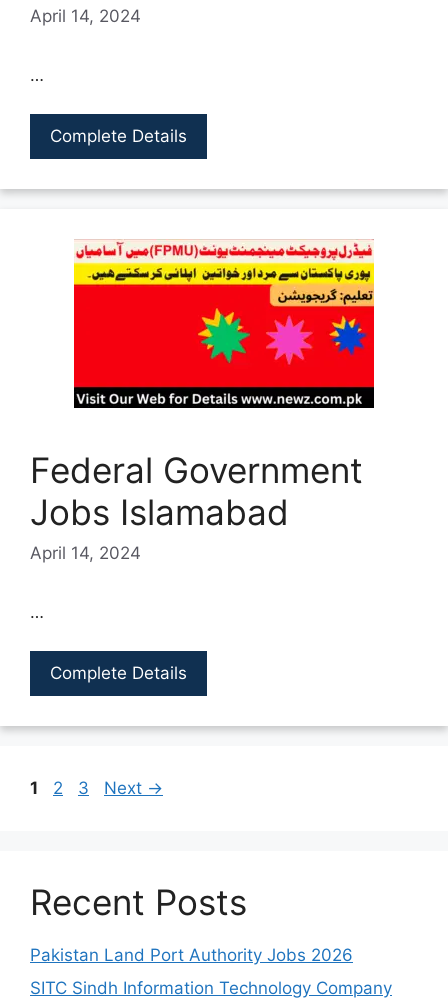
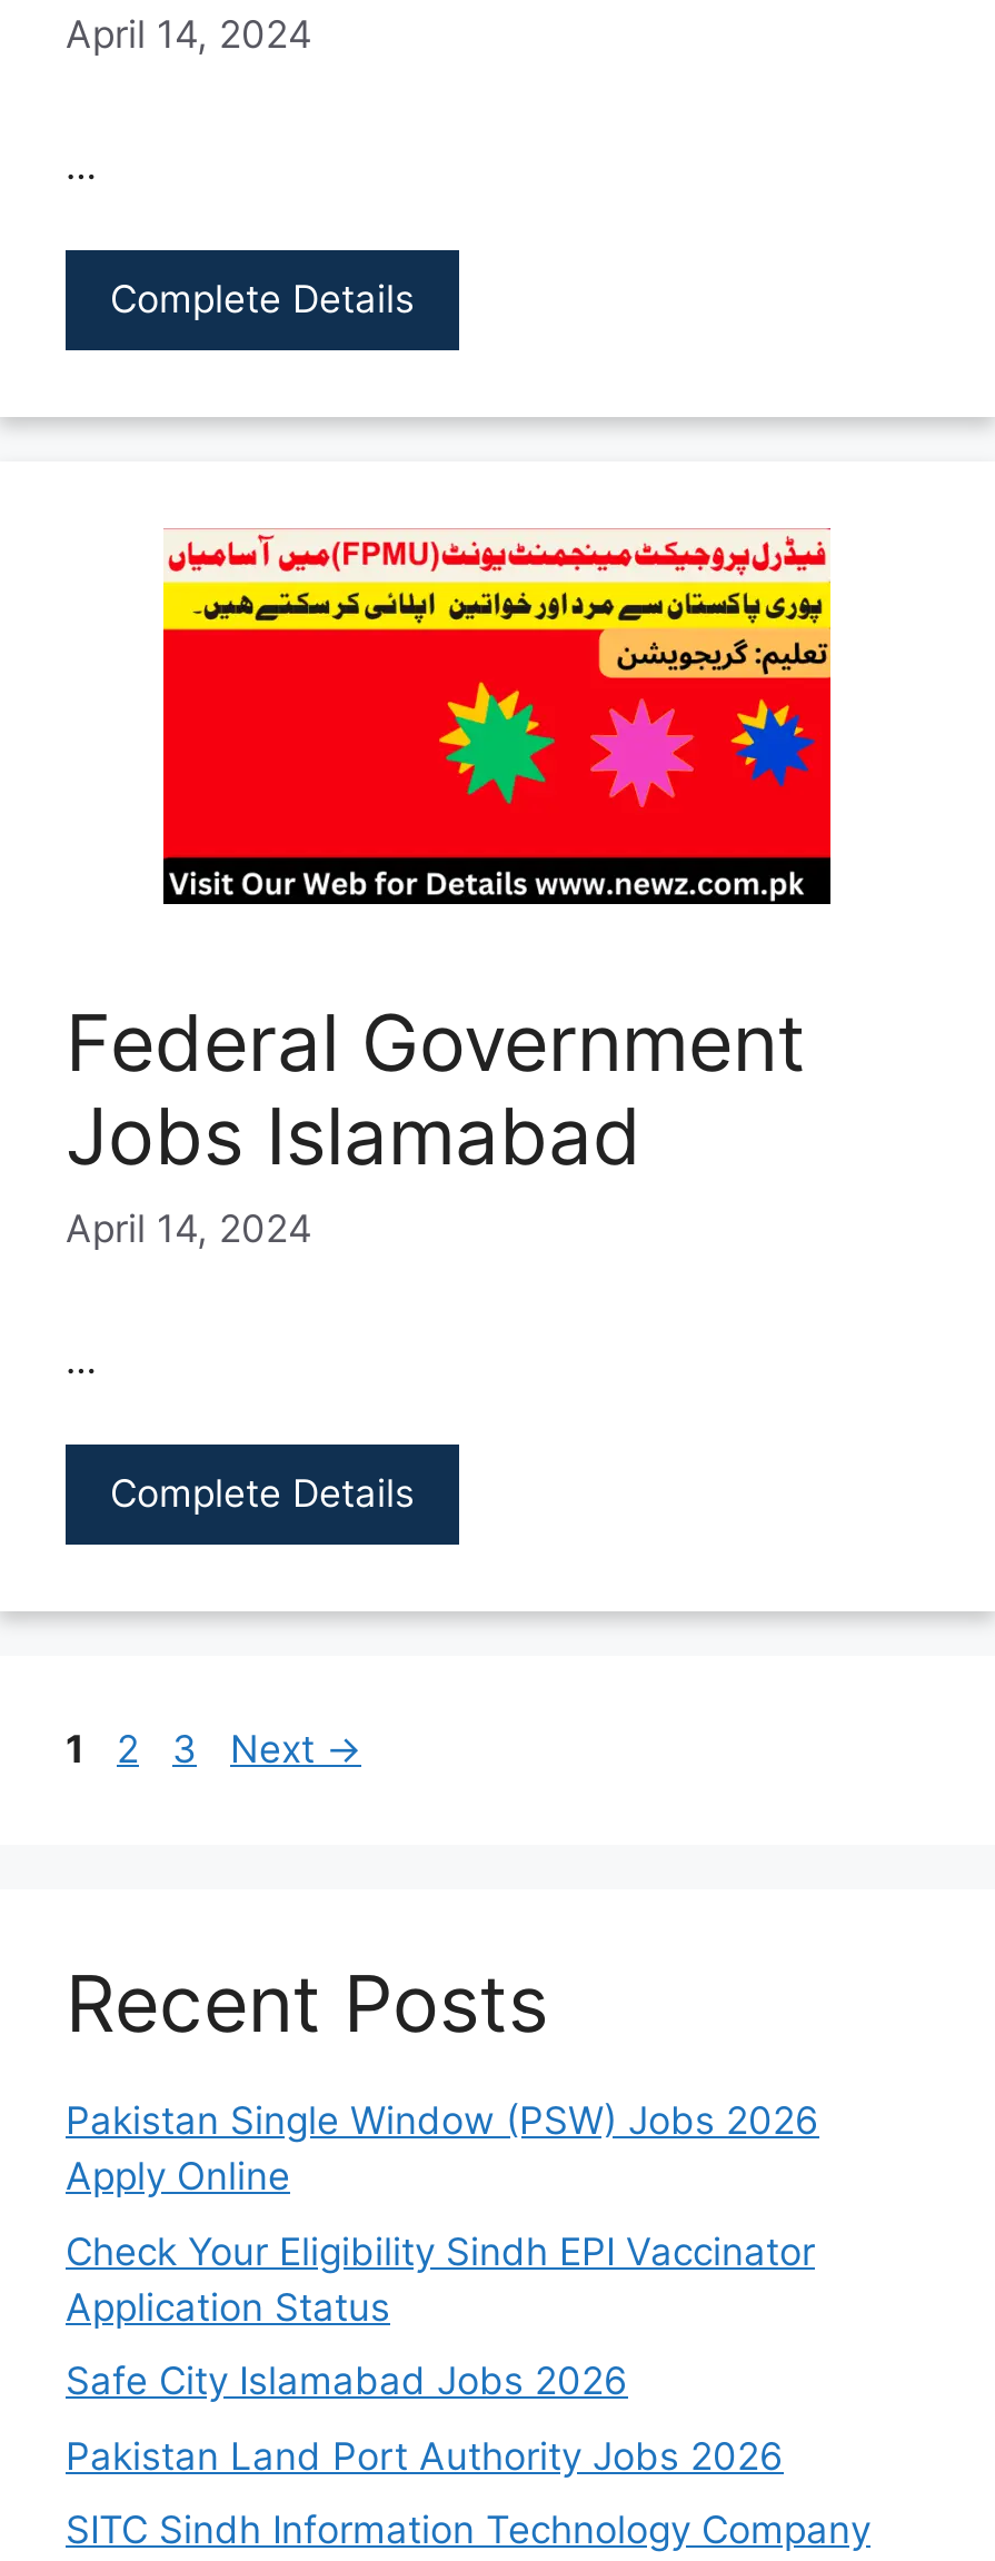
none -> [66,2099,819,2403] Pakistan Single Window (PSW) Jobs 2026 | Apply Online | Check Your Eligibility Sindh EPI Vaccinator | Application Status | Safe City Islamabad Jobs 2026

